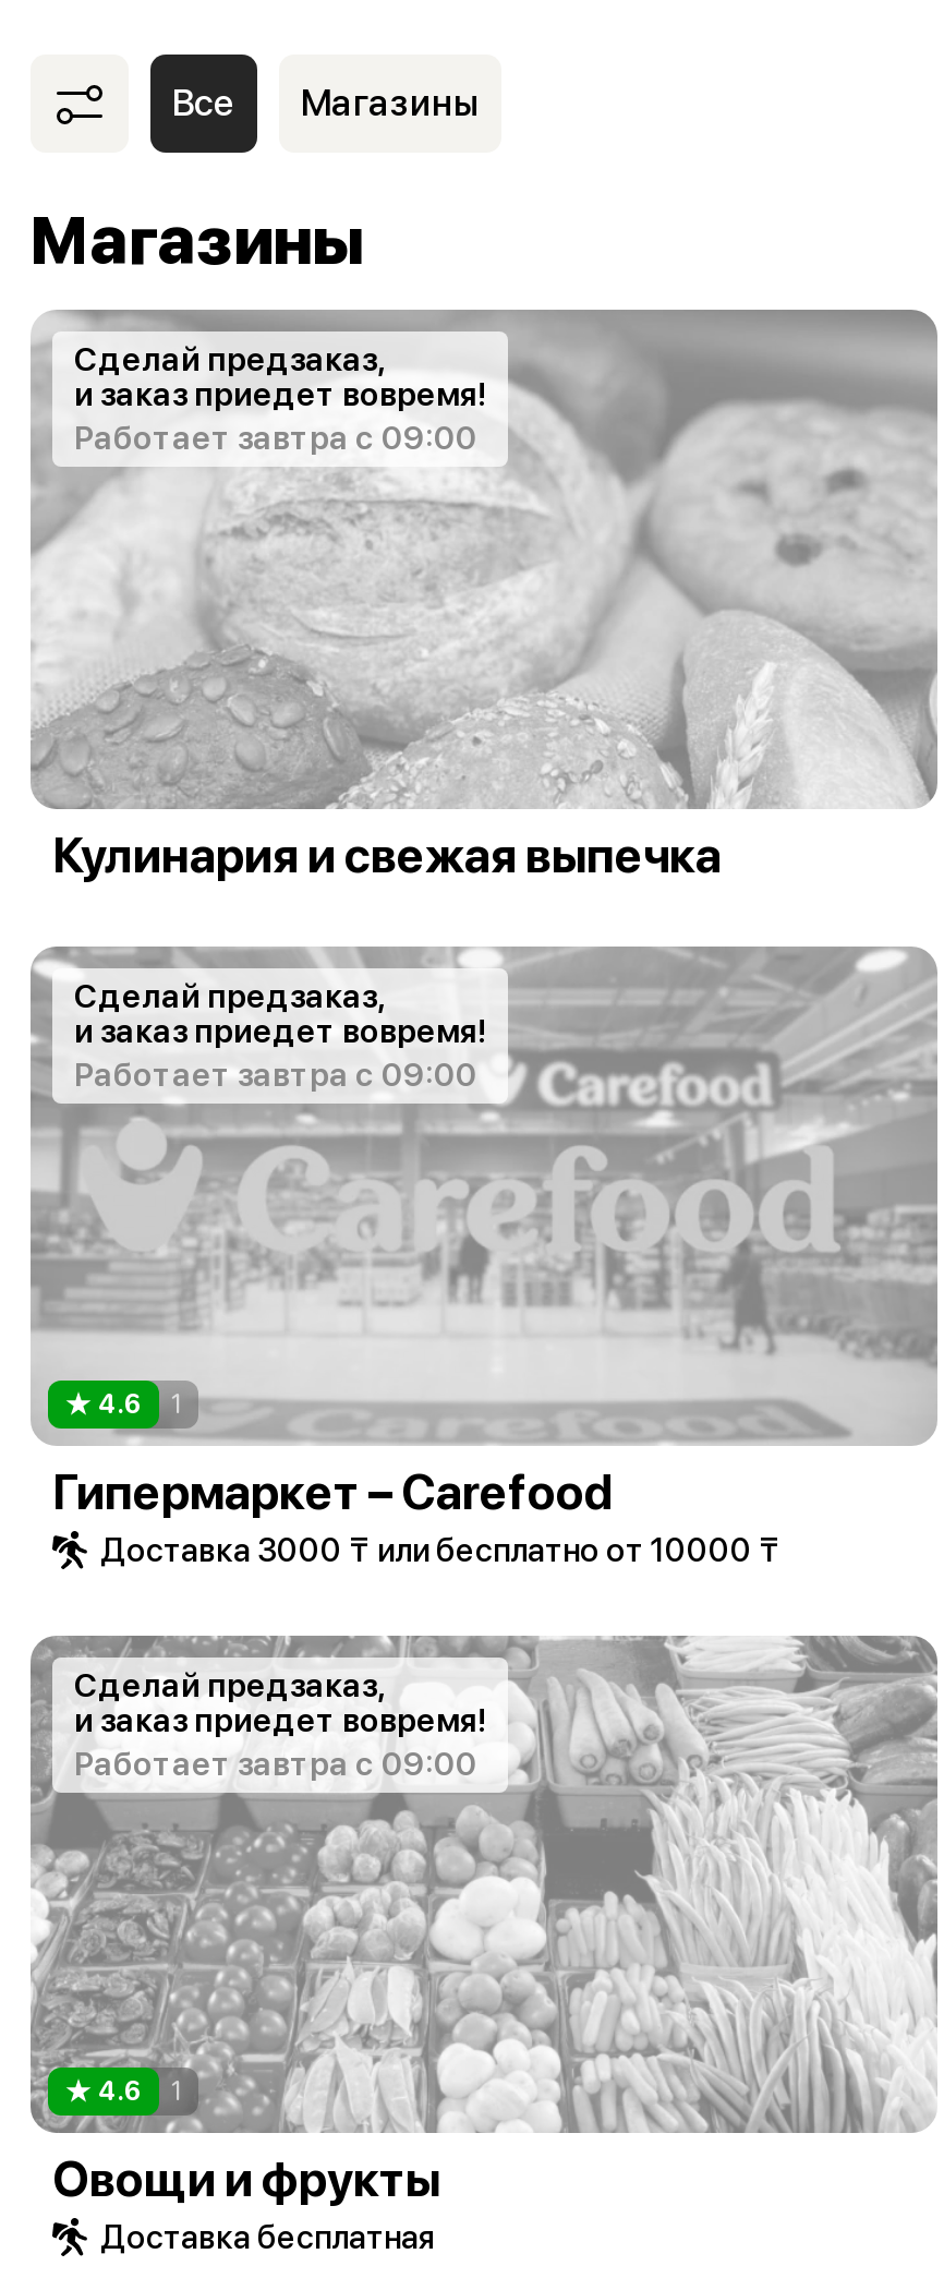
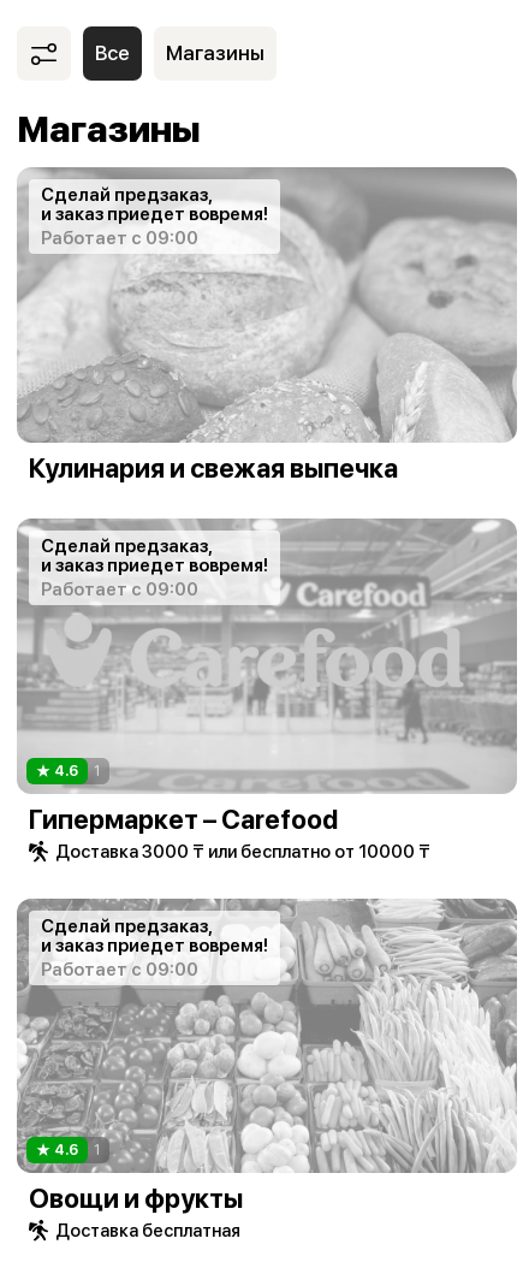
[74,419,477,458] Работает завтра с 09:00 -> [41,227,198,249] Работает с 09:00
[74,1055,477,1094] Работает завтра с 09:00 -> [41,578,198,600] Работает с 09:00
[74,1744,477,1783] Работает завтра с 09:00 -> [41,958,198,980] Работает с 09:00

